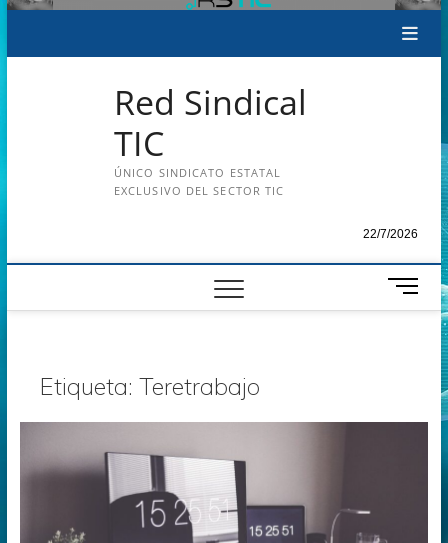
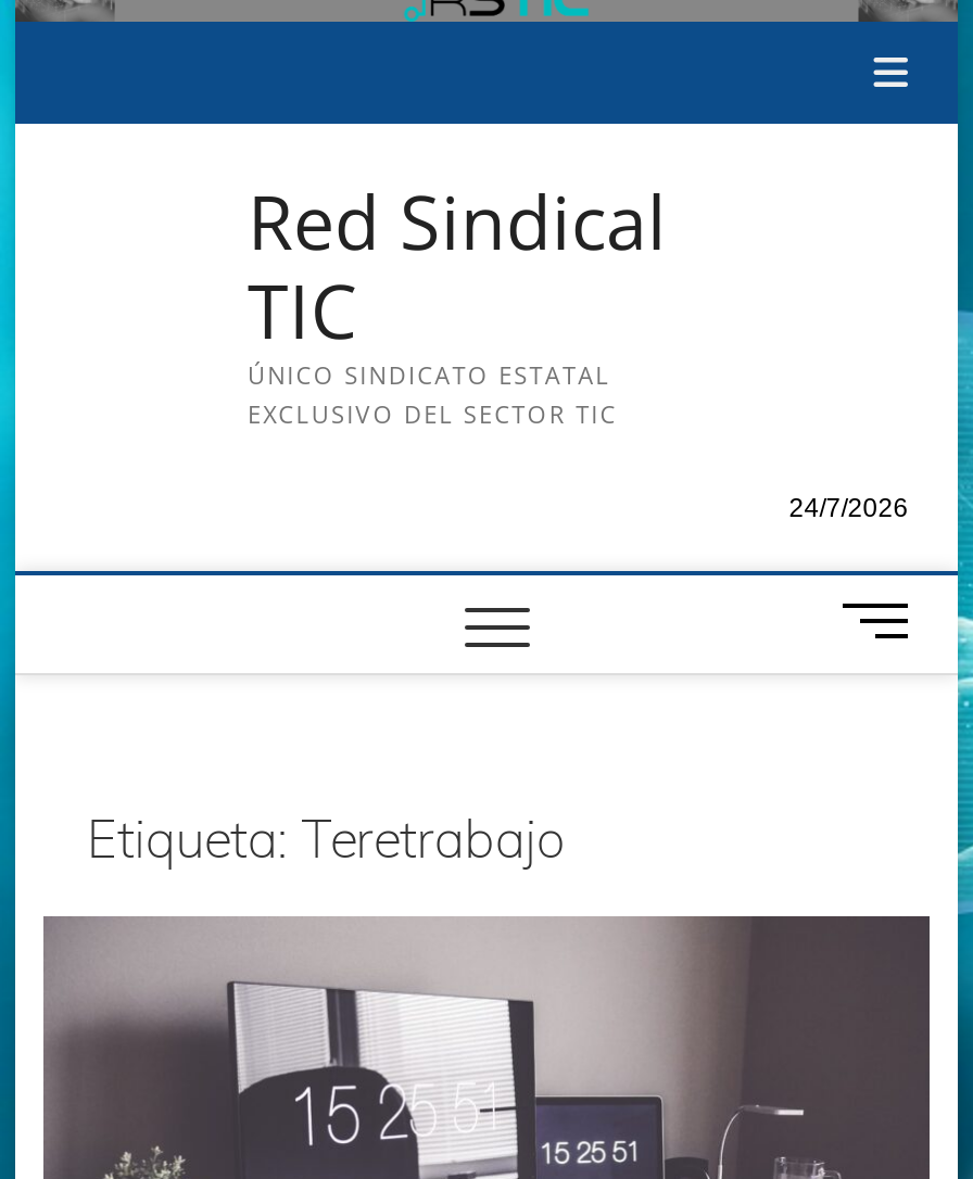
[363,226,418,240] 22/7/2026 -> [789,492,908,522] 24/7/2026

